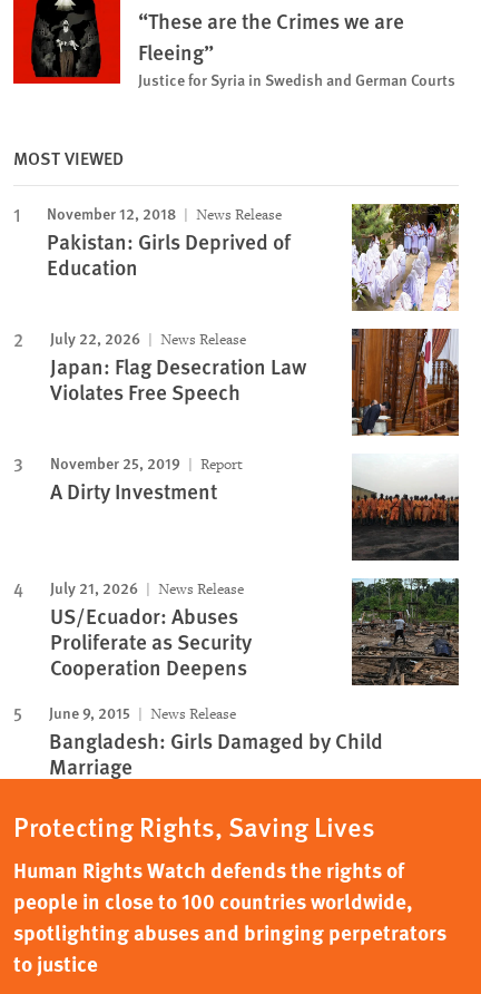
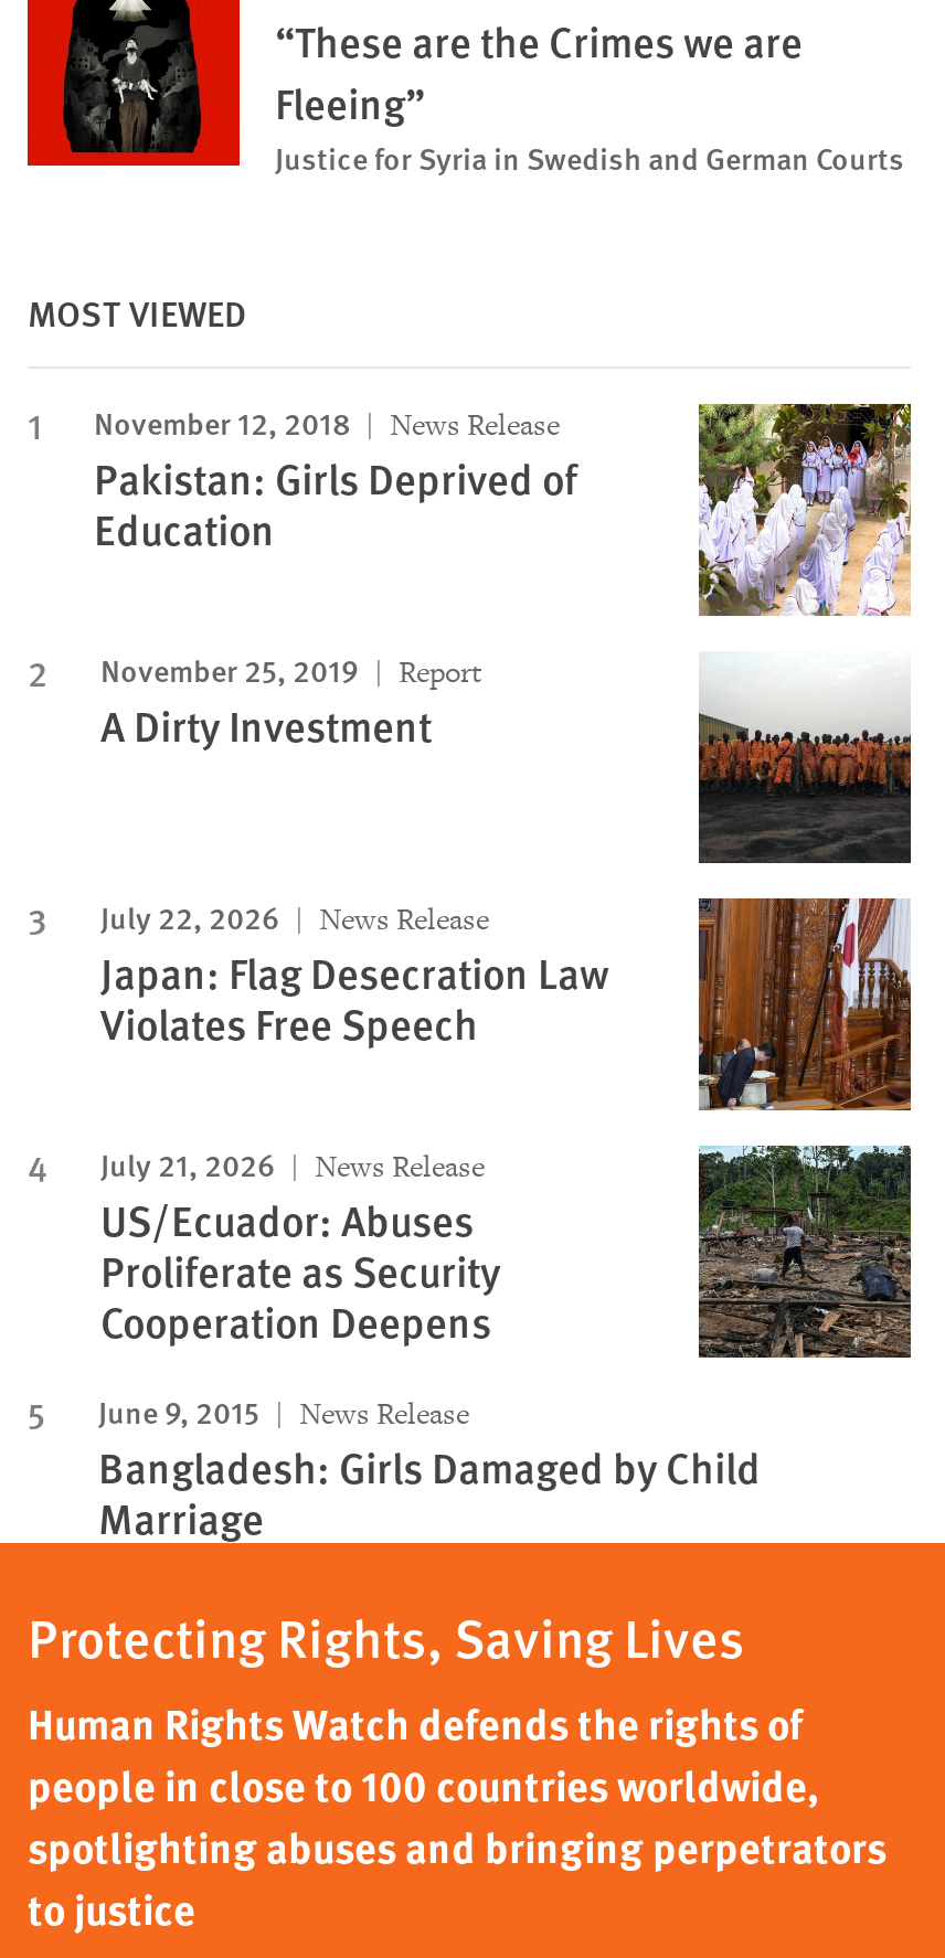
moved [50,327,460,438] -> [100,894,913,1115]: [image] | July 22, 2026 | News Release | Japan: Flag Desecration Law | Violates Free Speech
moved [50,451,243,506] -> [100,647,482,755]: November 25, 2019 | Report | A Dirty Investment
moved [352,454,459,562] -> [697,651,913,865]: [image]

